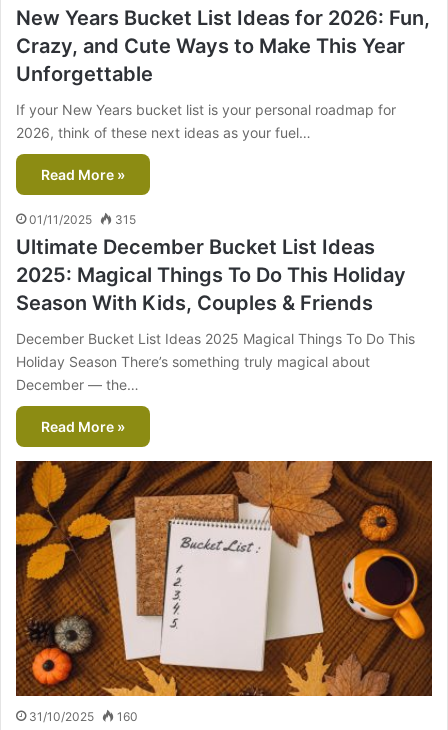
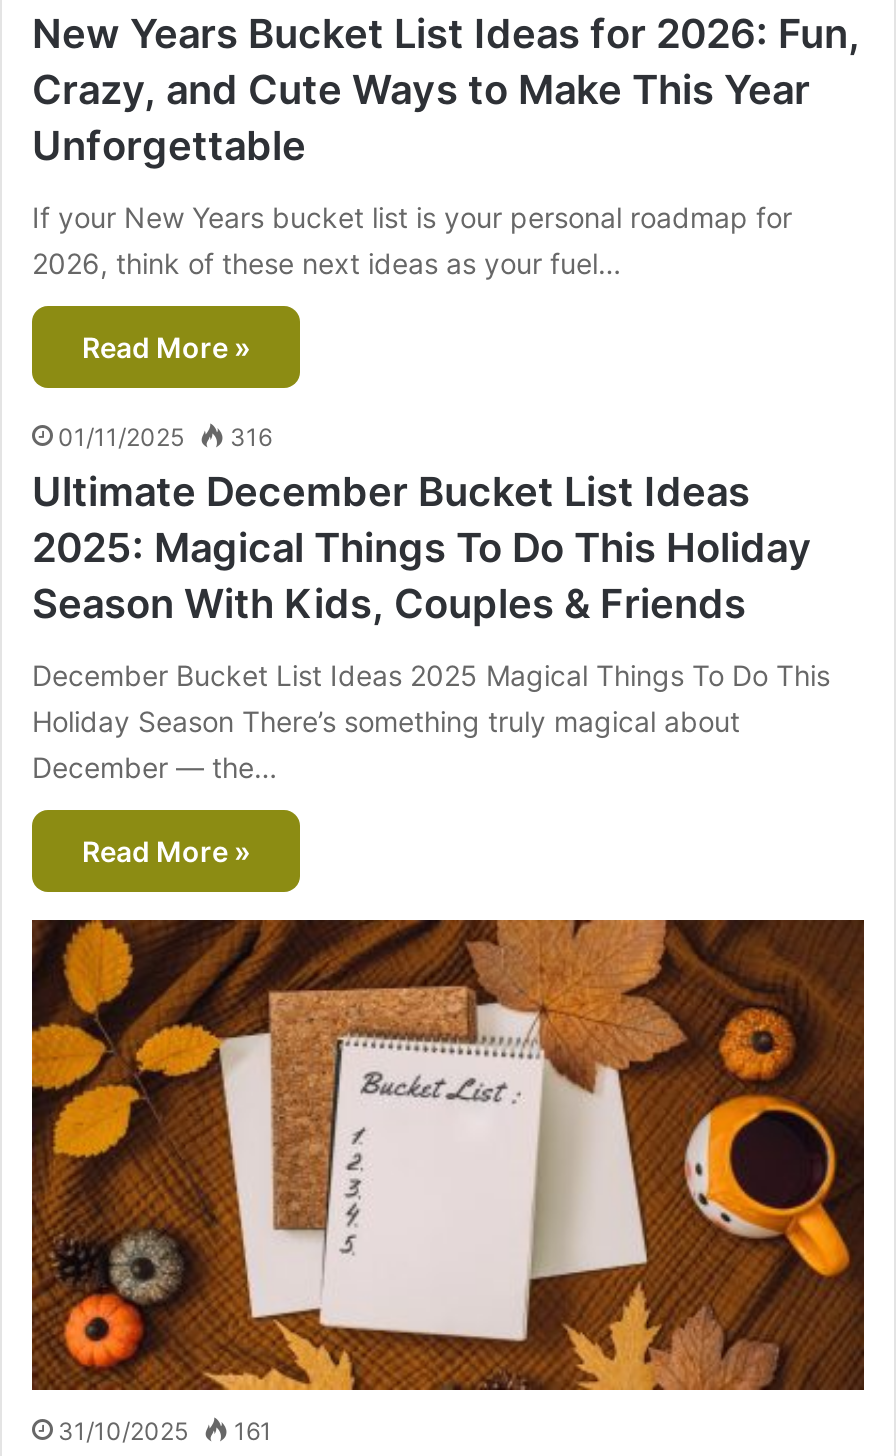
[29,212,136,227] 01/11/2025 315 -> [58,422,272,452] 01/11/2025 316
[29,709,138,724] 31/10/2025 160 -> [58,1415,272,1445] 31/10/2025 161

